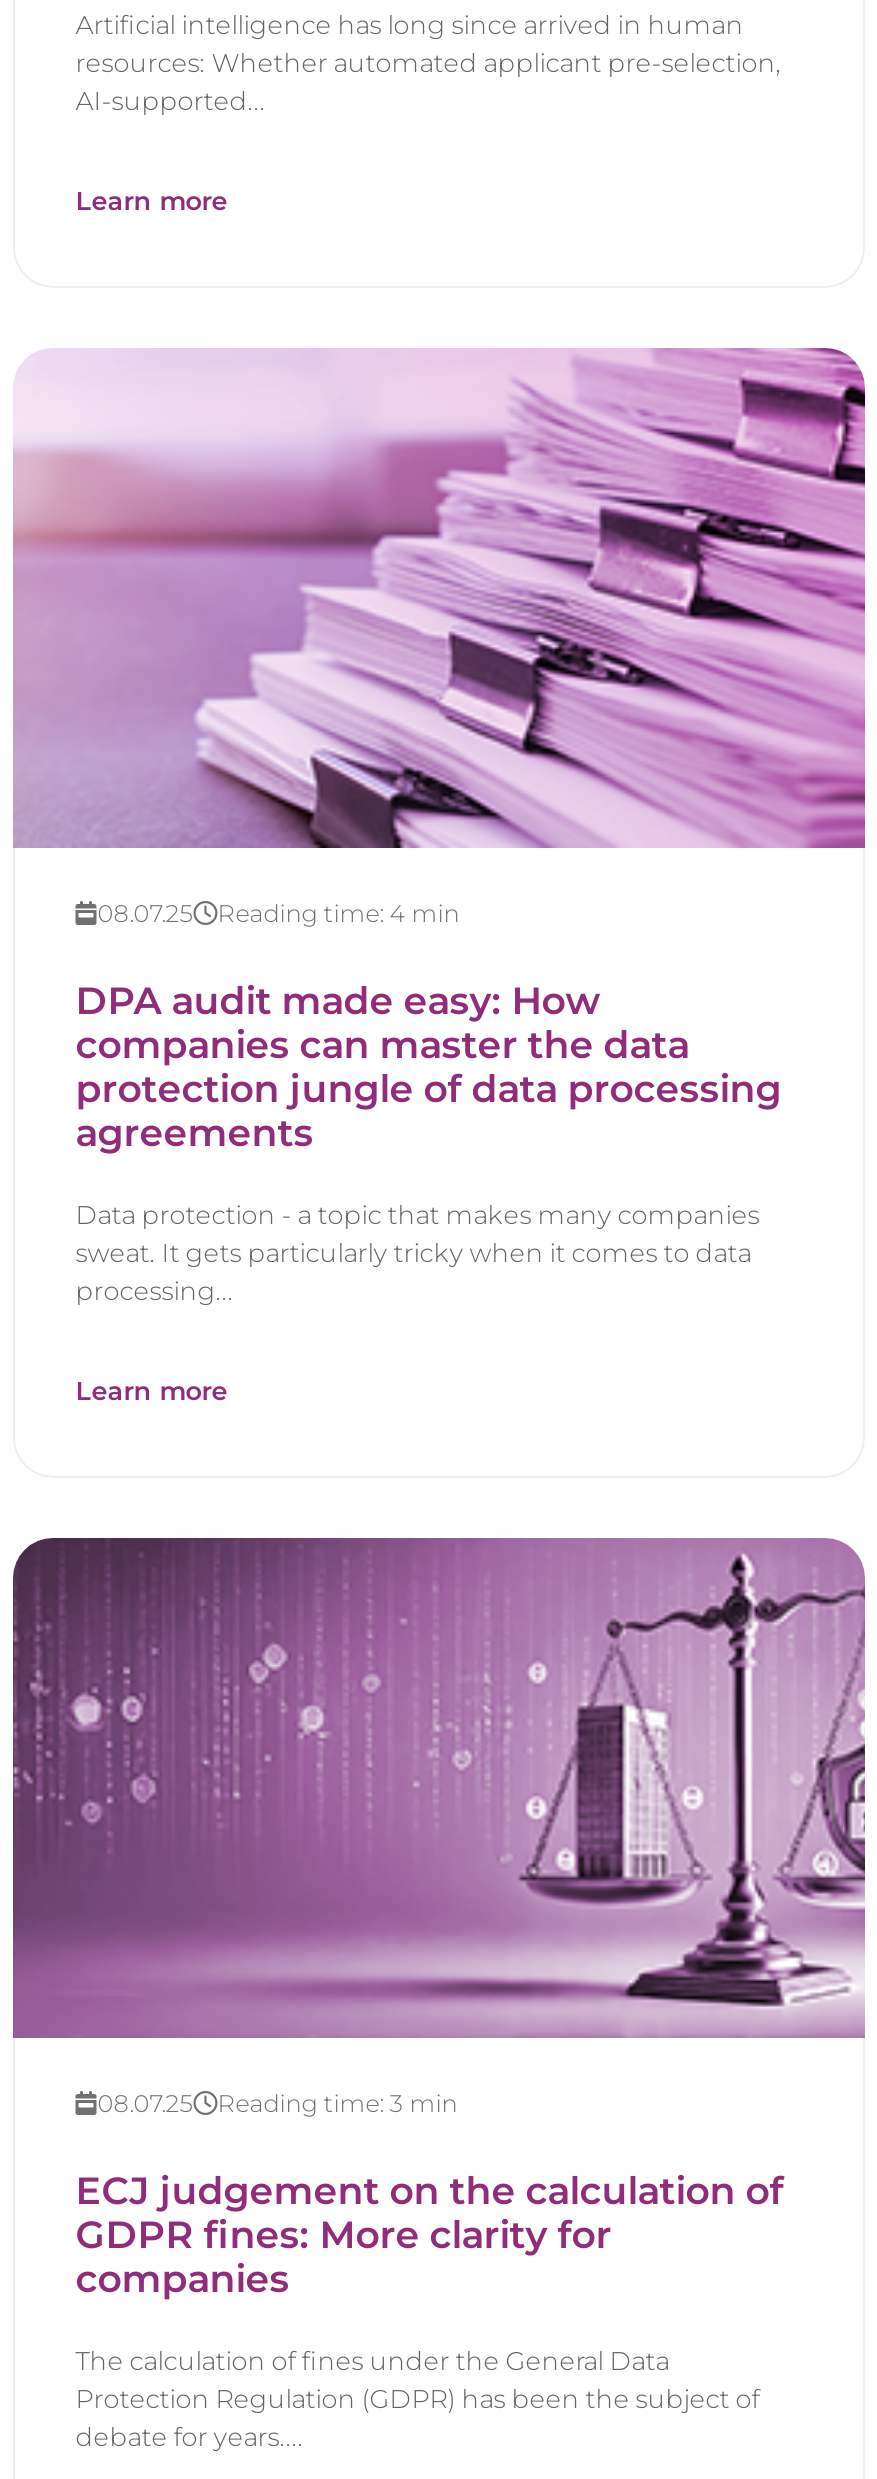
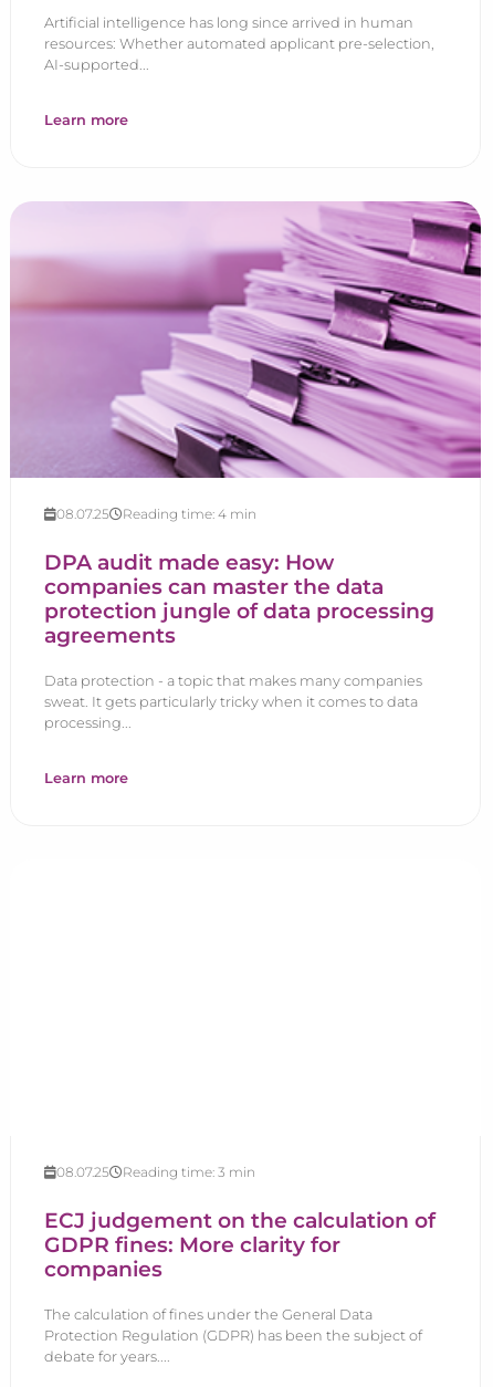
[11,1536,867,2040] [image] -> none

